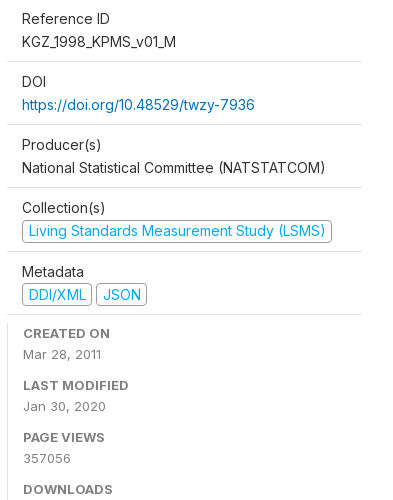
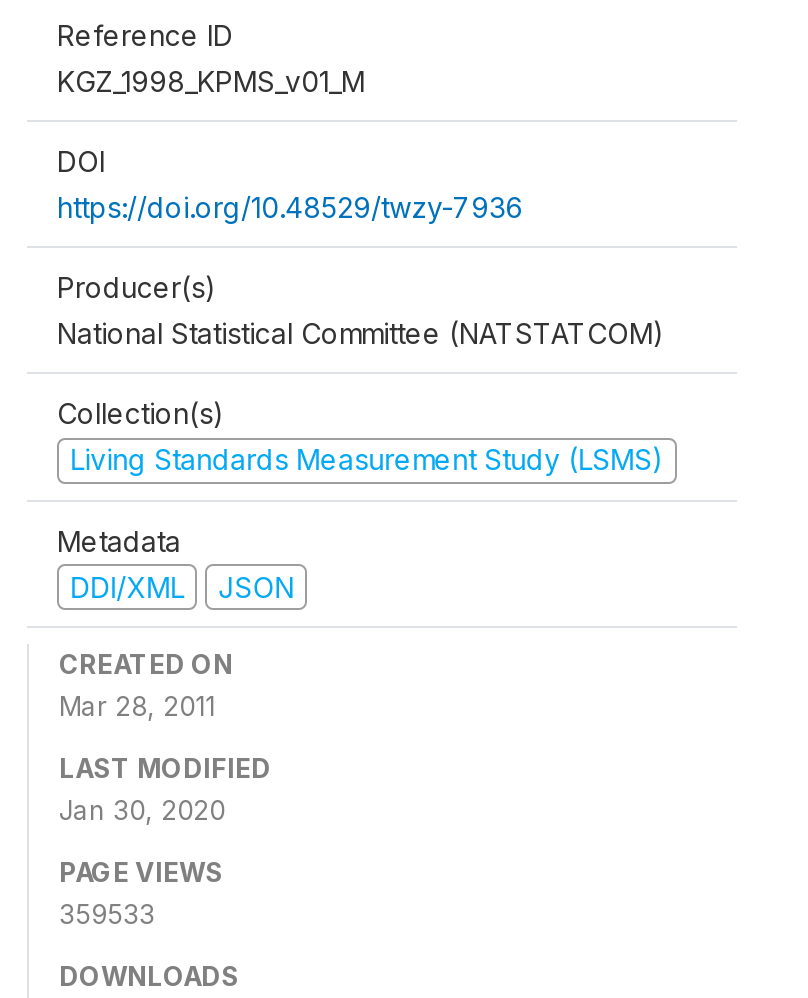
[23,450,71,466] 357056 -> [59,898,155,930] 359533

